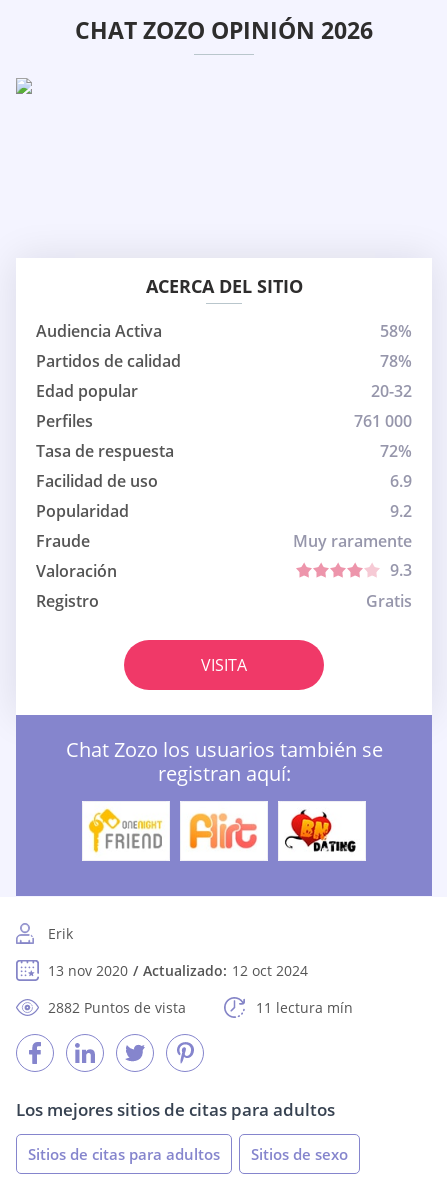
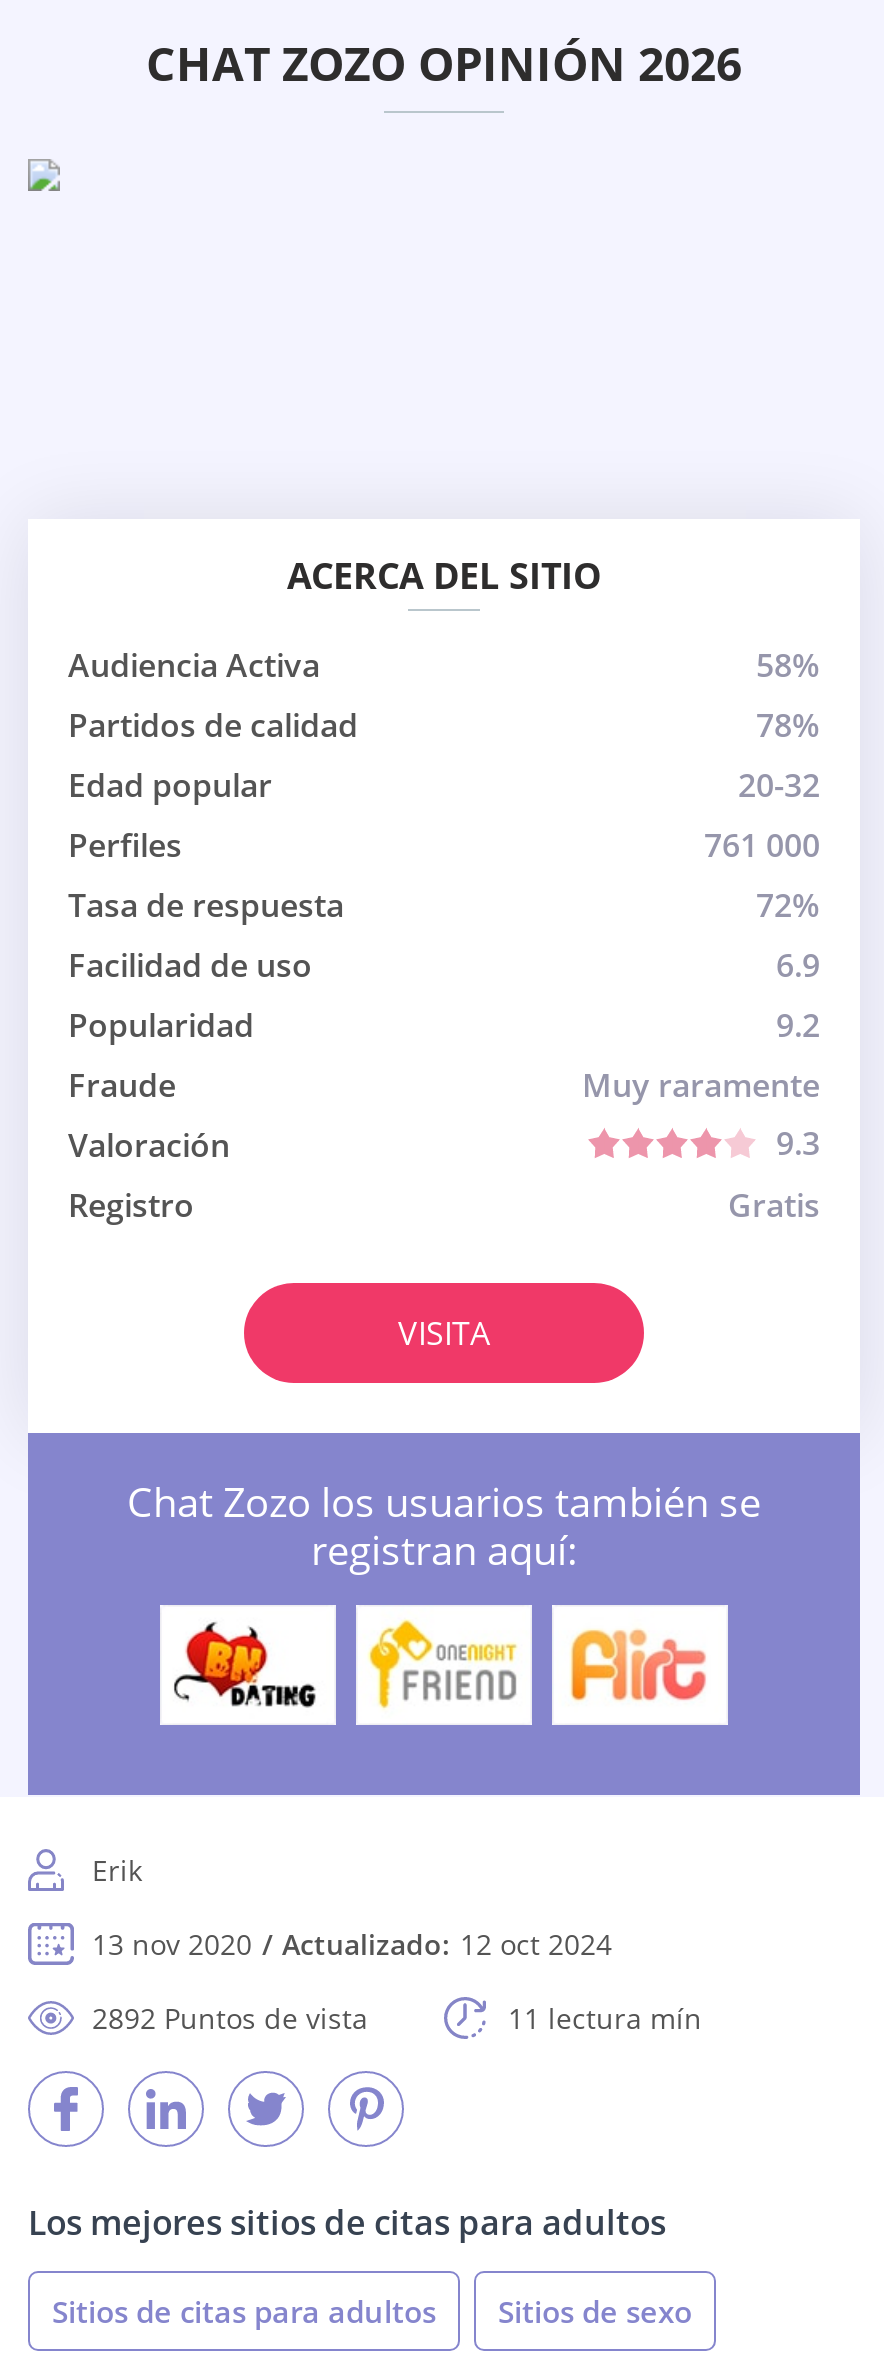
[87,808,163,853] [image] -> [172,1621,320,1709] [image]
[187,809,260,852] [image] -> [366,1619,518,1709] [image]
[284,809,357,853] [image] -> [566,1623,708,1707] [image]
[48,998,186,1017] 2882 Puntos de vista -> [92,1999,368,2037] 2892 Puntos de vista

